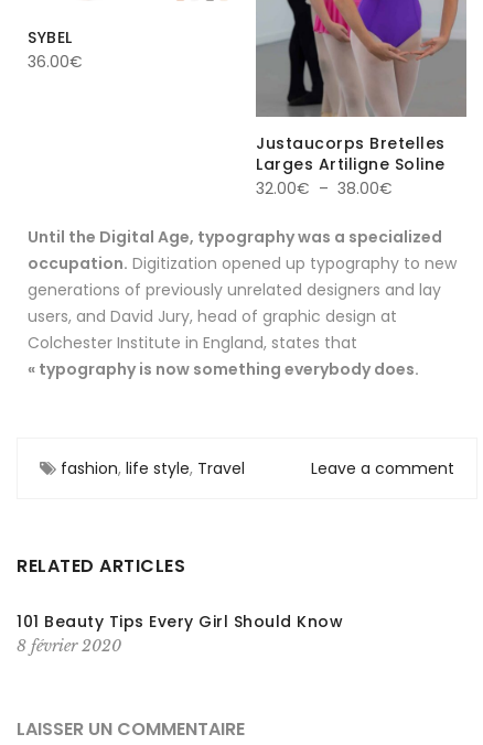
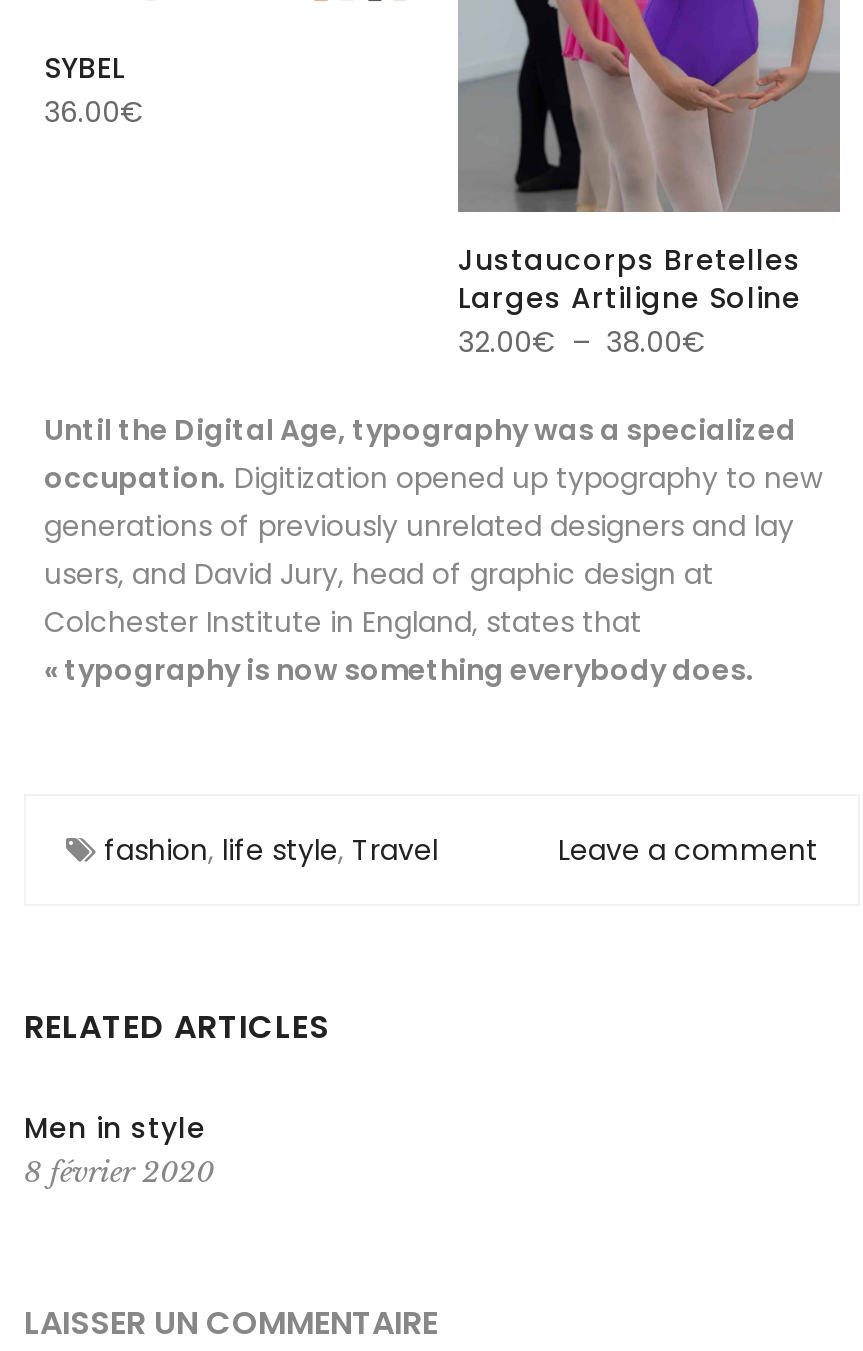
[17,611,343,633] 101 Beauty Tips Every Girl Should Know -> [24,1107,206,1147] Men in style

